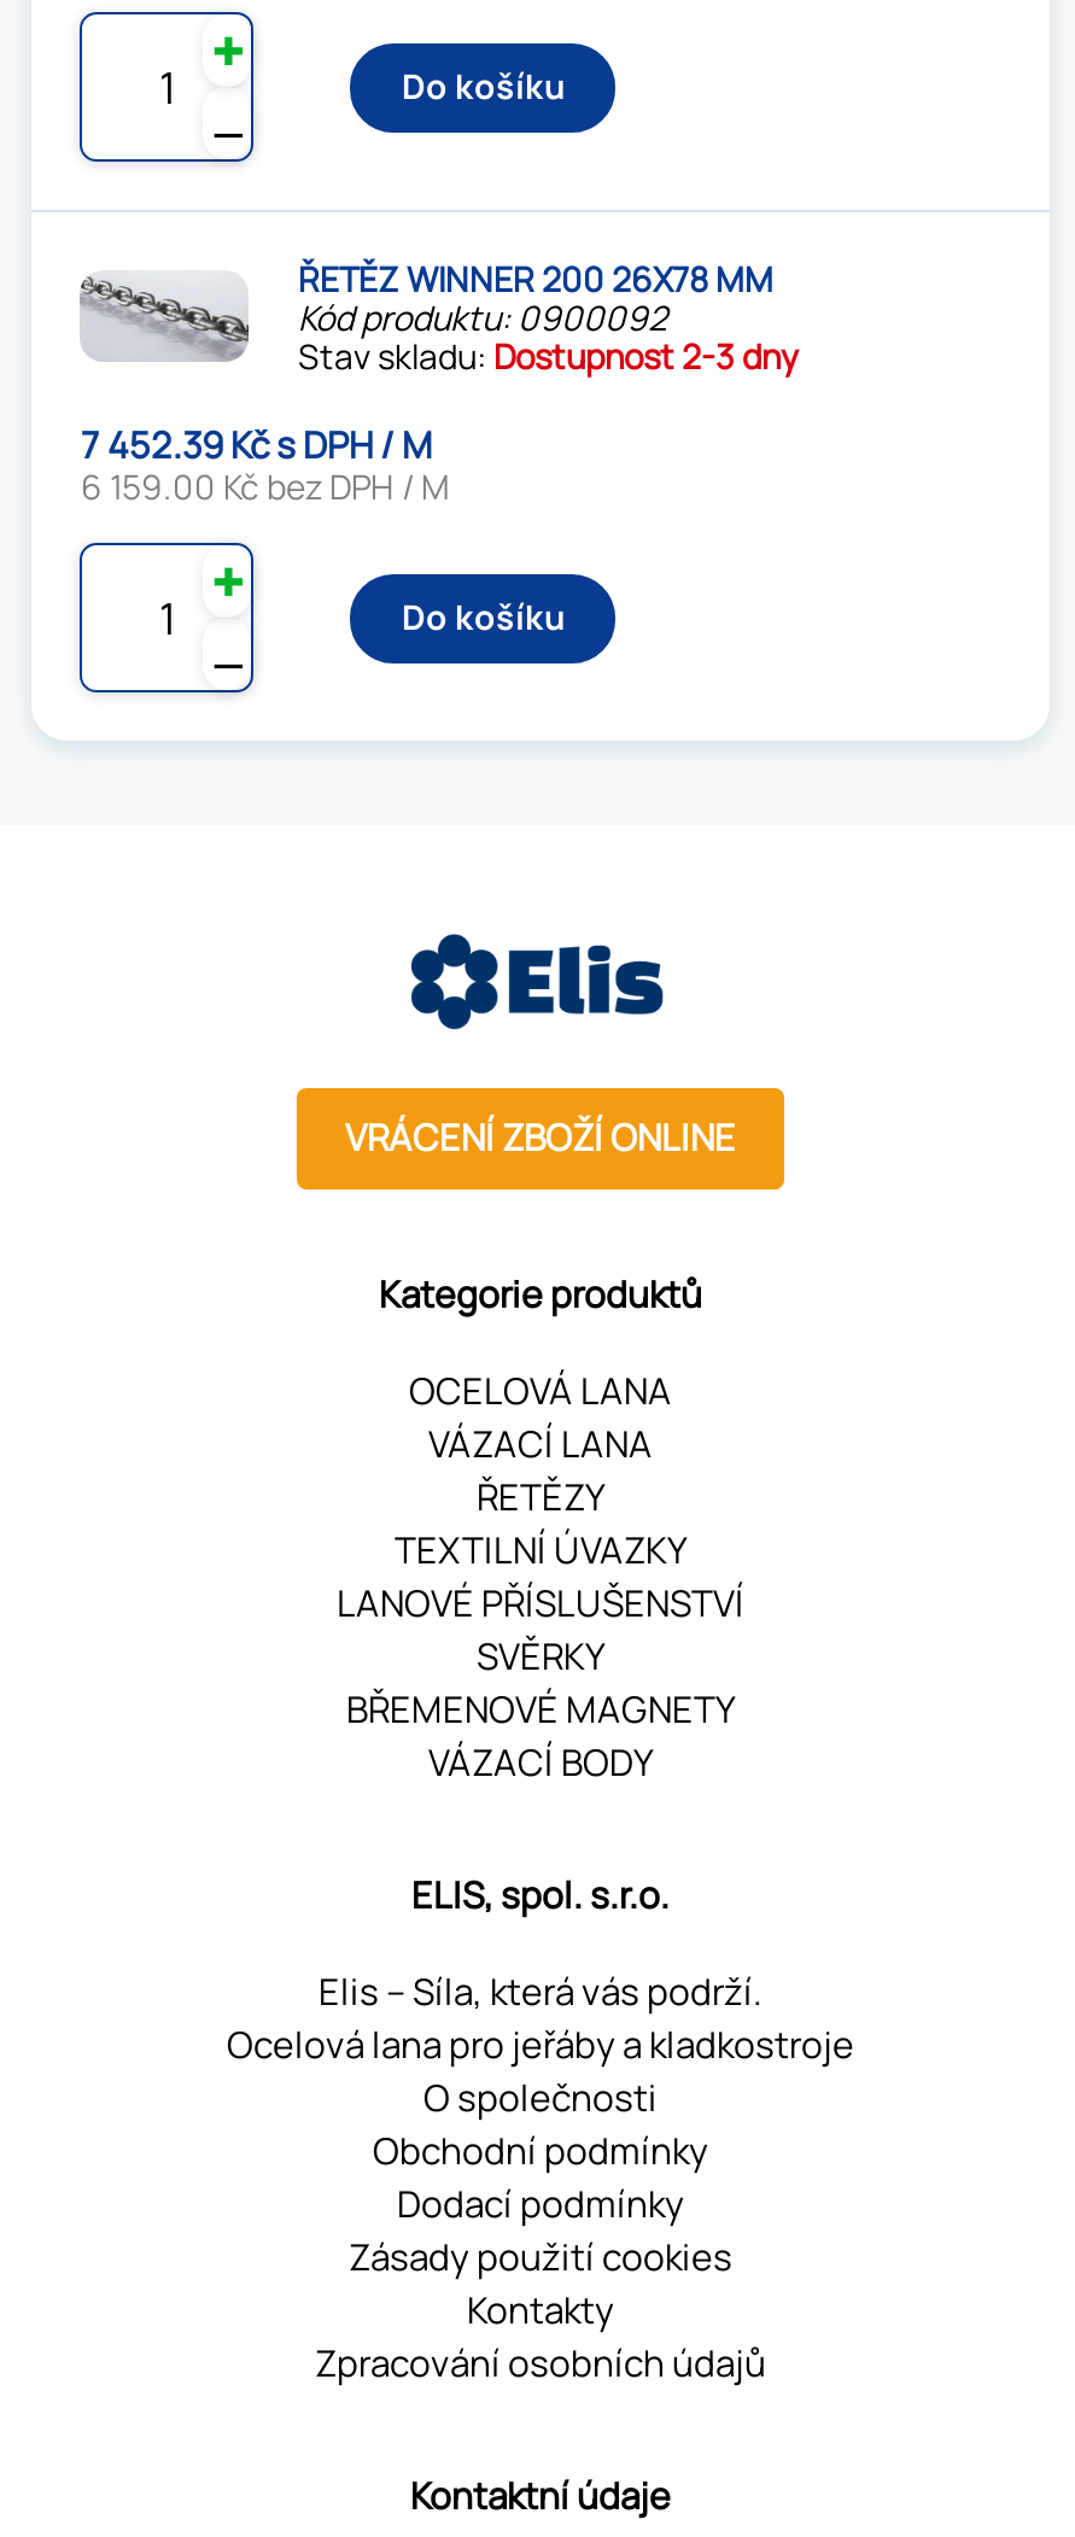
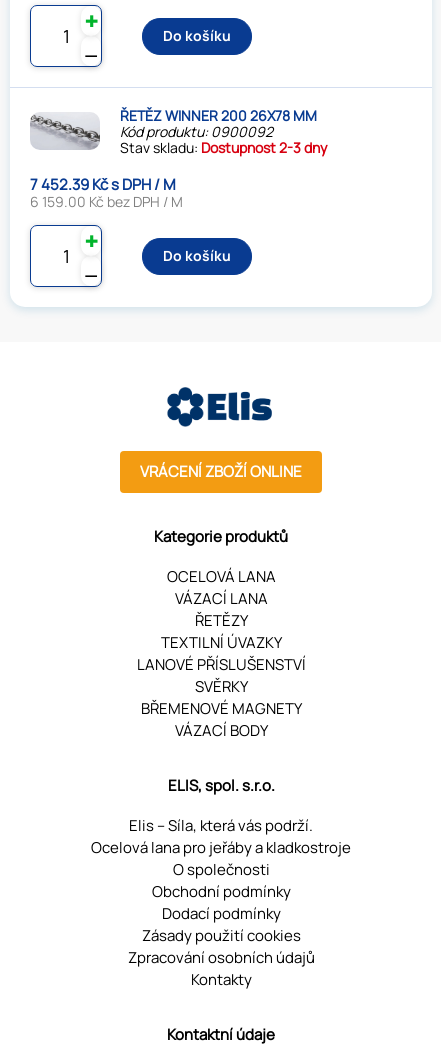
moved [467,2286,614,2337] -> [190,969,251,990]: Kontakty
moved [315,2339,766,2390] -> [127,947,314,968]: Zpracování osobních údajů

